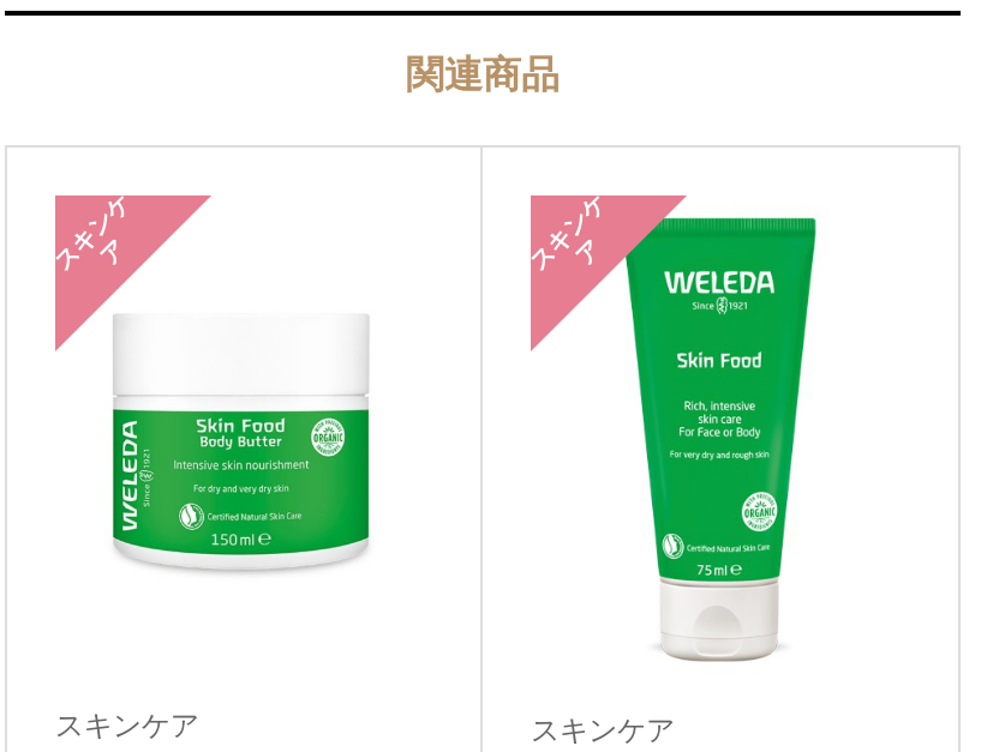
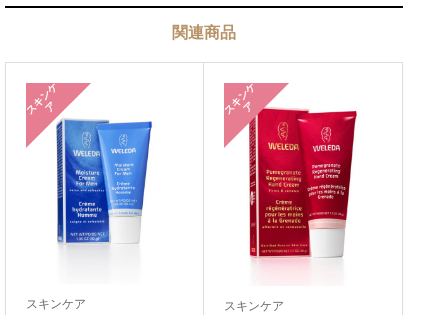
[591,215,850,663] [image] -> [248,92,358,277] [image]
[110,282,372,594] [image] -> [50,118,157,250] [image]

